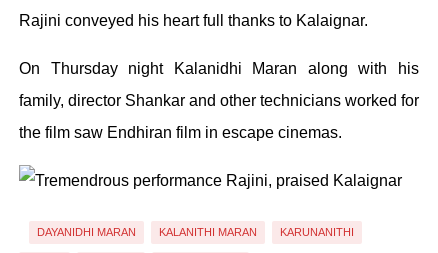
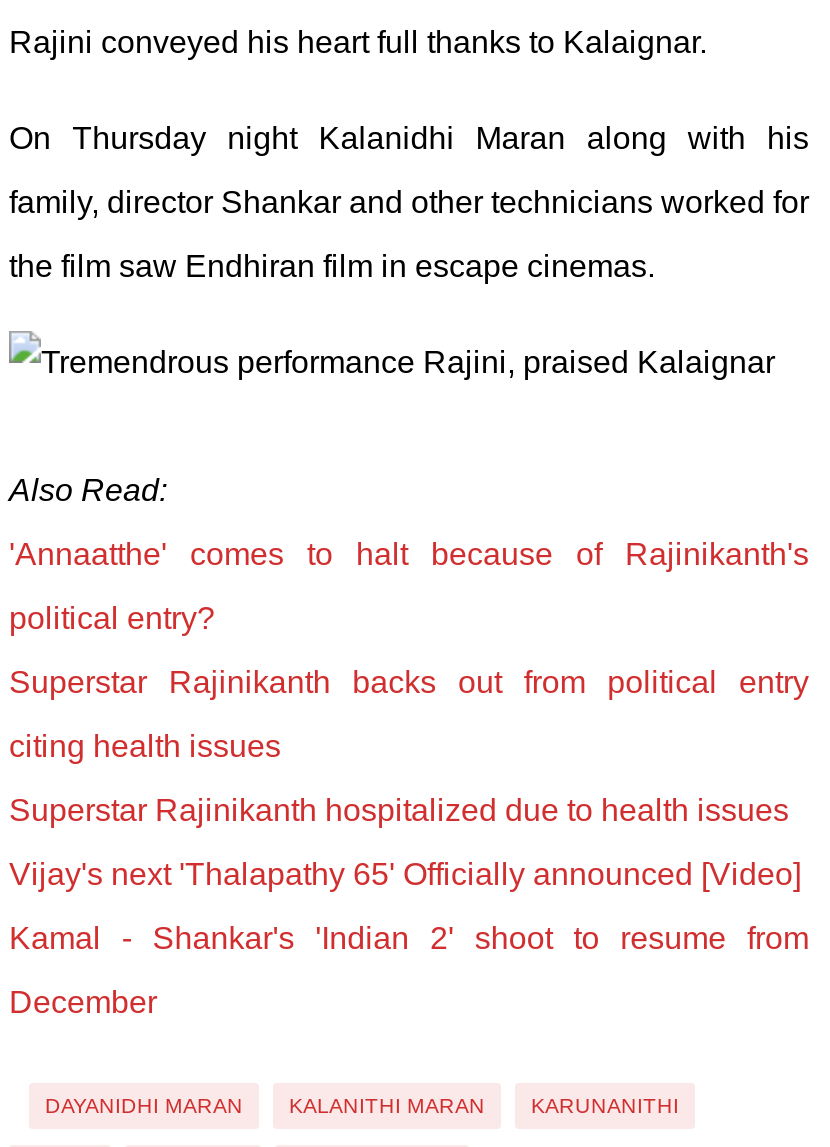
none -> [9,473,809,1019] Also Read: | 'Annaatthe' comes to halt because of Rajinikanth's | political entry? | Superstar Rajinikanth backs out from political entry | citing health issues | Superstar Rajinikanth hospitalized due to health issues | Vijay's next 'Thalapathy 65' Officially announced [Video] | Kamal - Shankar's 'Indian 2' shoot to resume from | December

